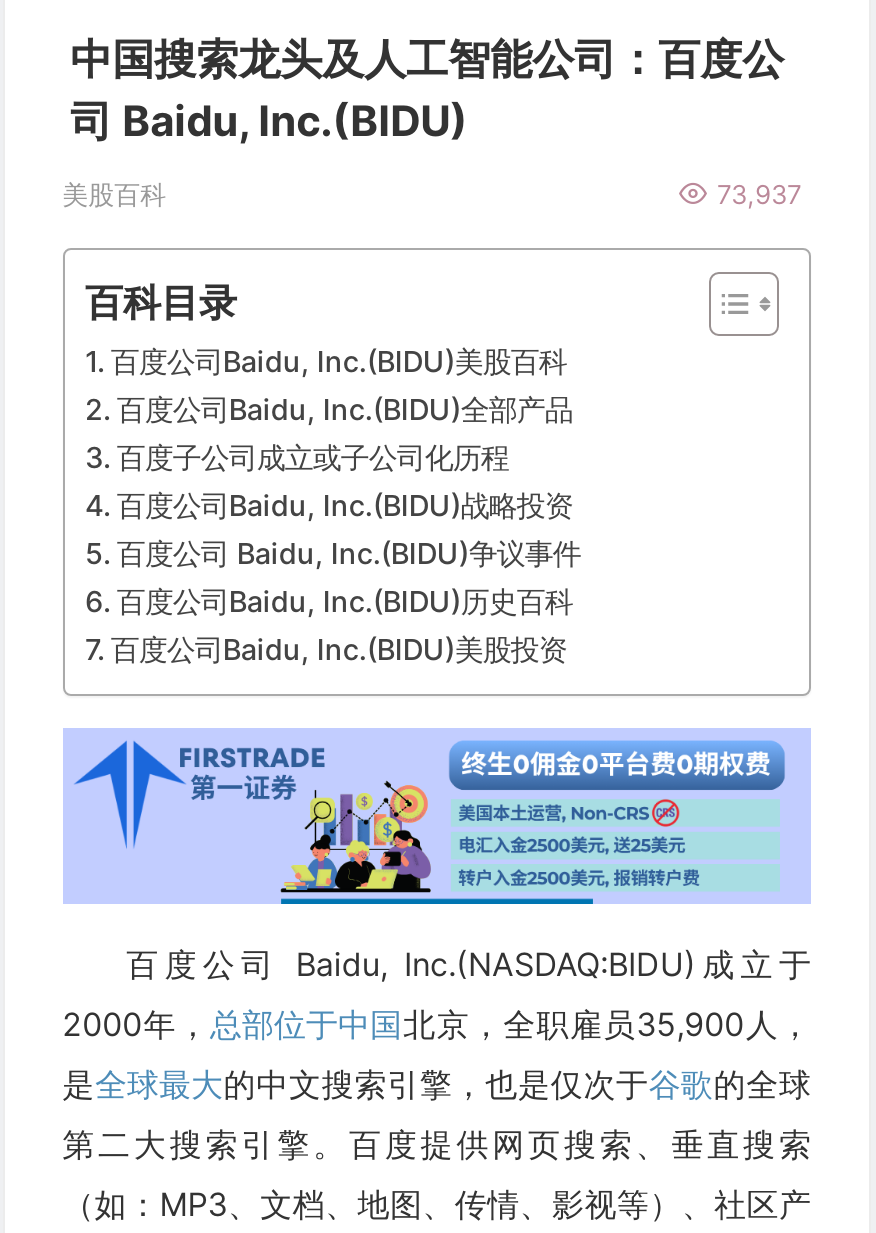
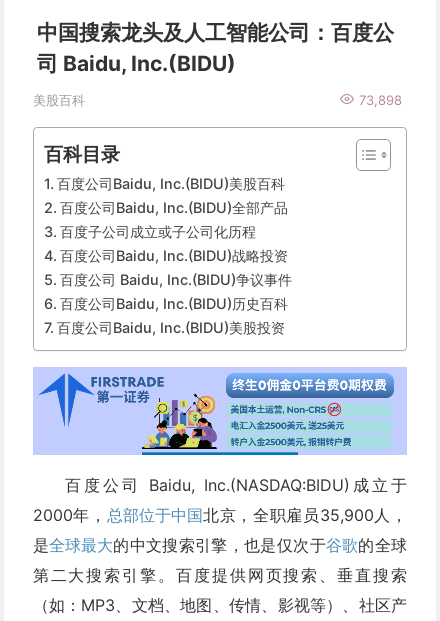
[717,179,801,211] 73,937 -> [359,92,402,108] 73,898

